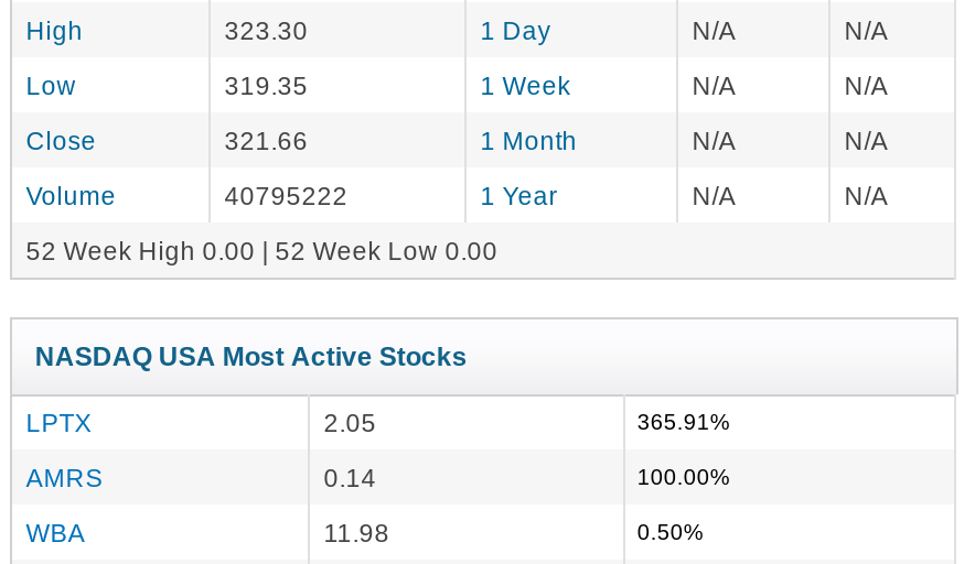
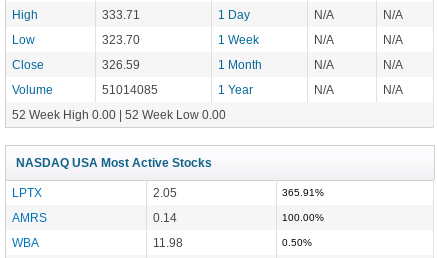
[224,16,308,45] 323.30 -> [102,8,140,21] 333.71
[224,71,308,100] 319.35 -> [102,33,140,46] 323.70
[224,126,308,155] 321.66 -> [102,58,140,71] 326.59
[224,181,348,210] 40795222 -> [102,83,158,96] 51014085

